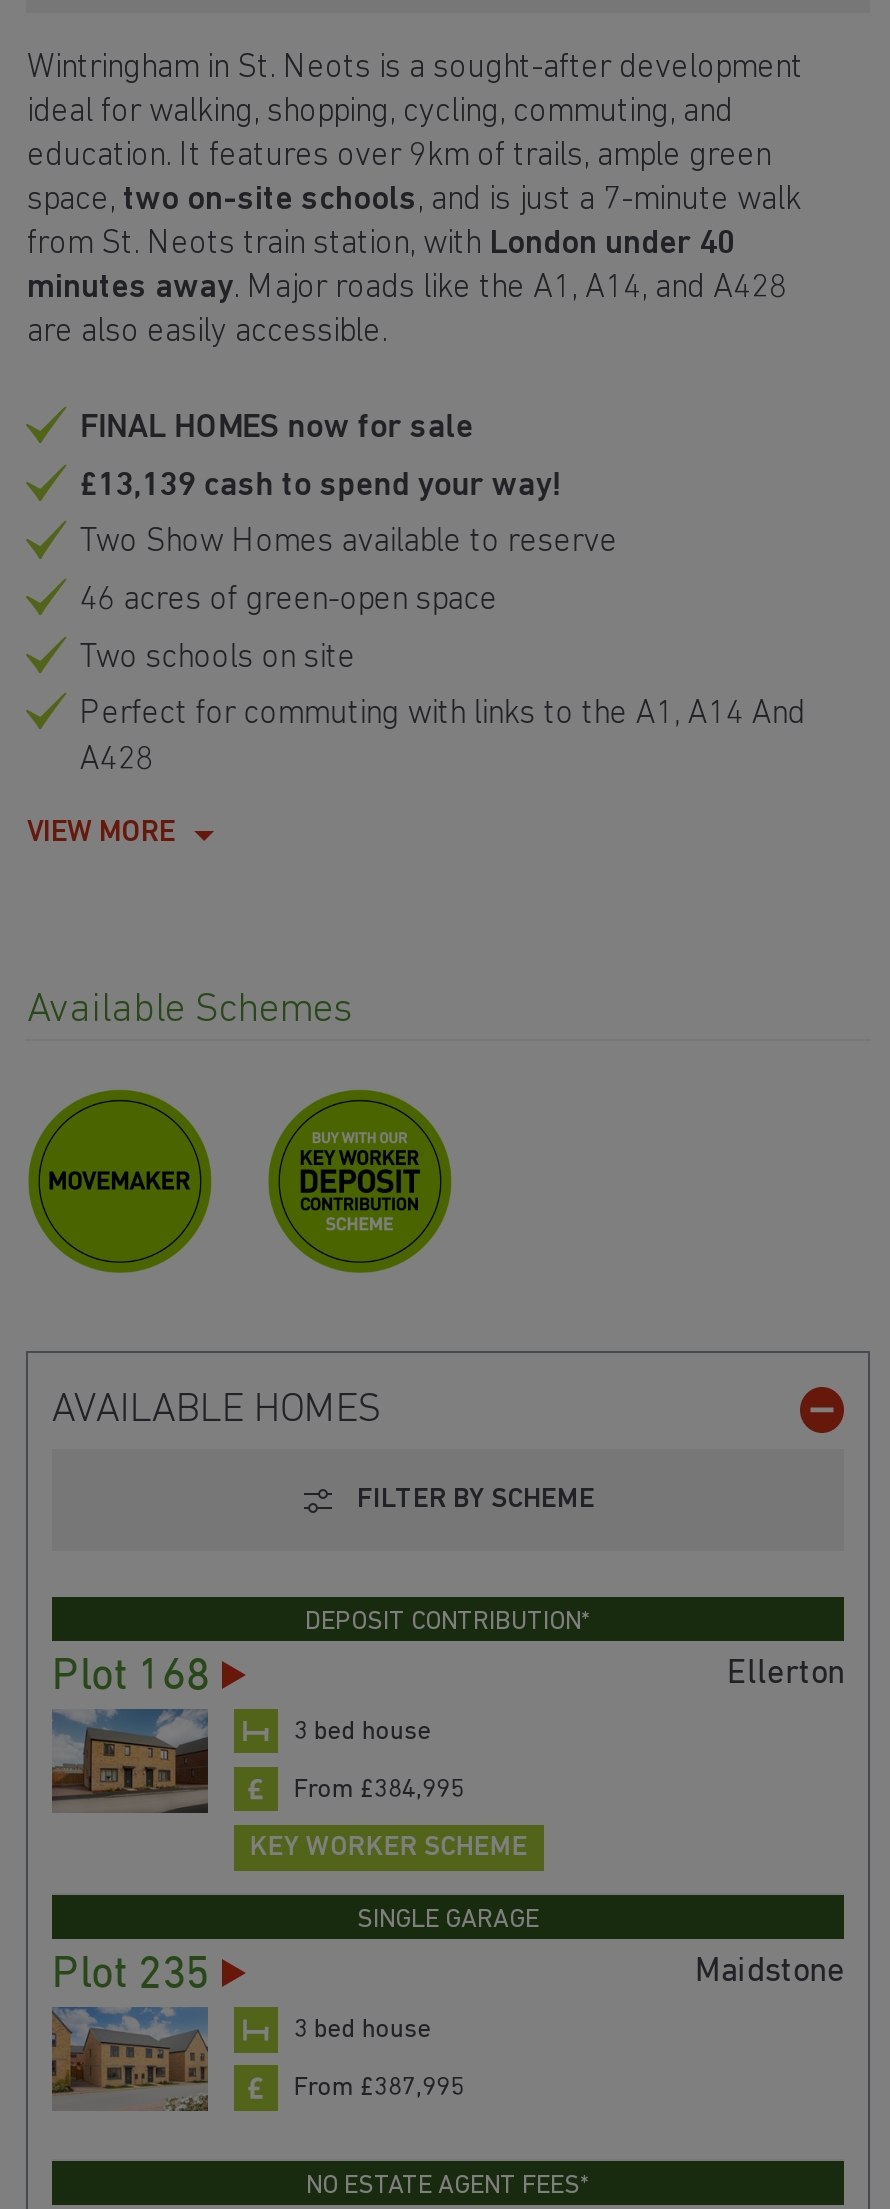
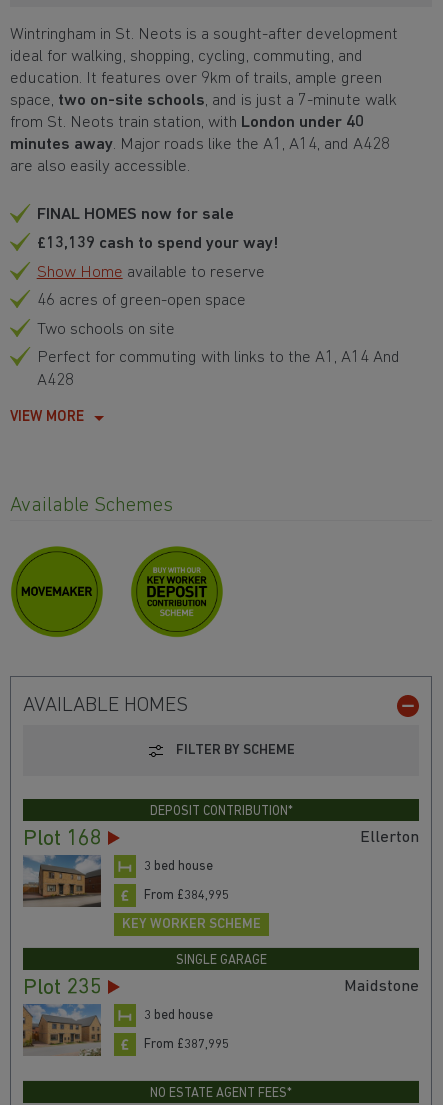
[79,526,617,560] Two Show Homes available to reserve -> [37,263,265,280] Show Home available to reserve

